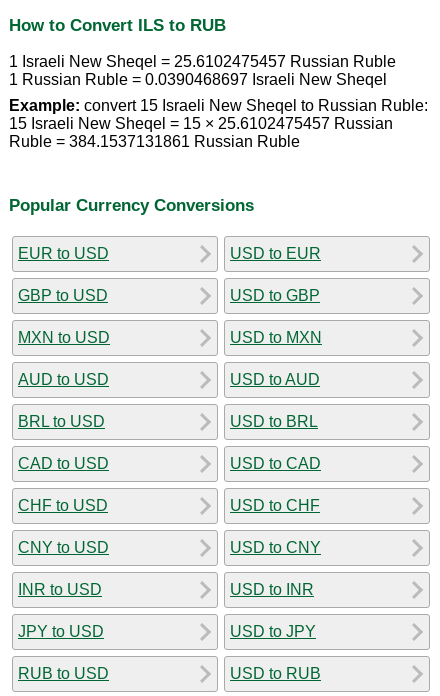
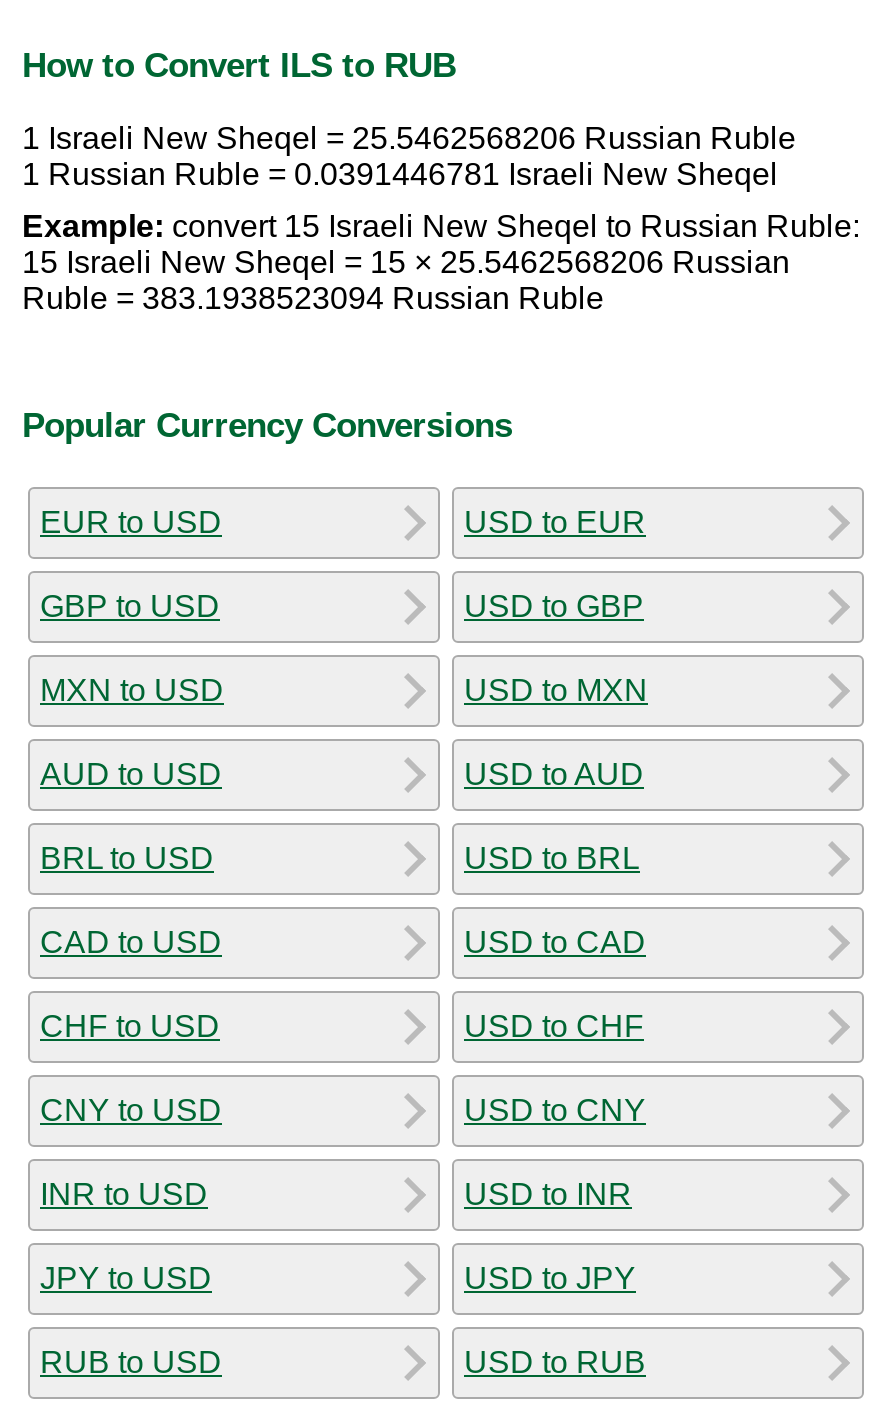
[9,53,396,70] 1 Israeli New Sheqel = 25.6102475457 Russian Ruble -> [22,122,796,156] 1 Israeli New Sheqel = 25.5462568206 Russian Ruble
[9,71,387,88] 1 Russian Ruble = 0.0390468697 Israeli New Sheqel -> [22,158,778,192] 1 Russian Ruble = 0.0391446781 Israeli New Sheqel
[9,115,393,132] 15 Israeli New Sheqel = 15 × 25.6102475457 Russian -> [22,246,790,280] 15 Israeli New Sheqel = 15 × 25.5462568206 Russian
[9,133,300,150] Ruble = 384.1537131861 Russian Ruble -> [22,282,604,316] Ruble = 383.1938523094 Russian Ruble

